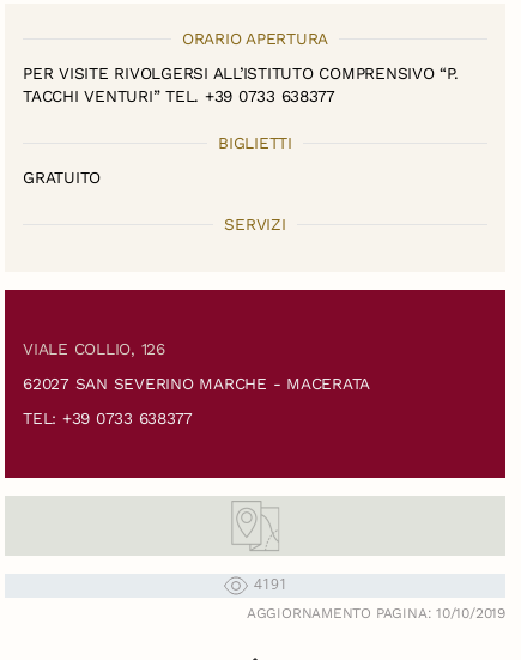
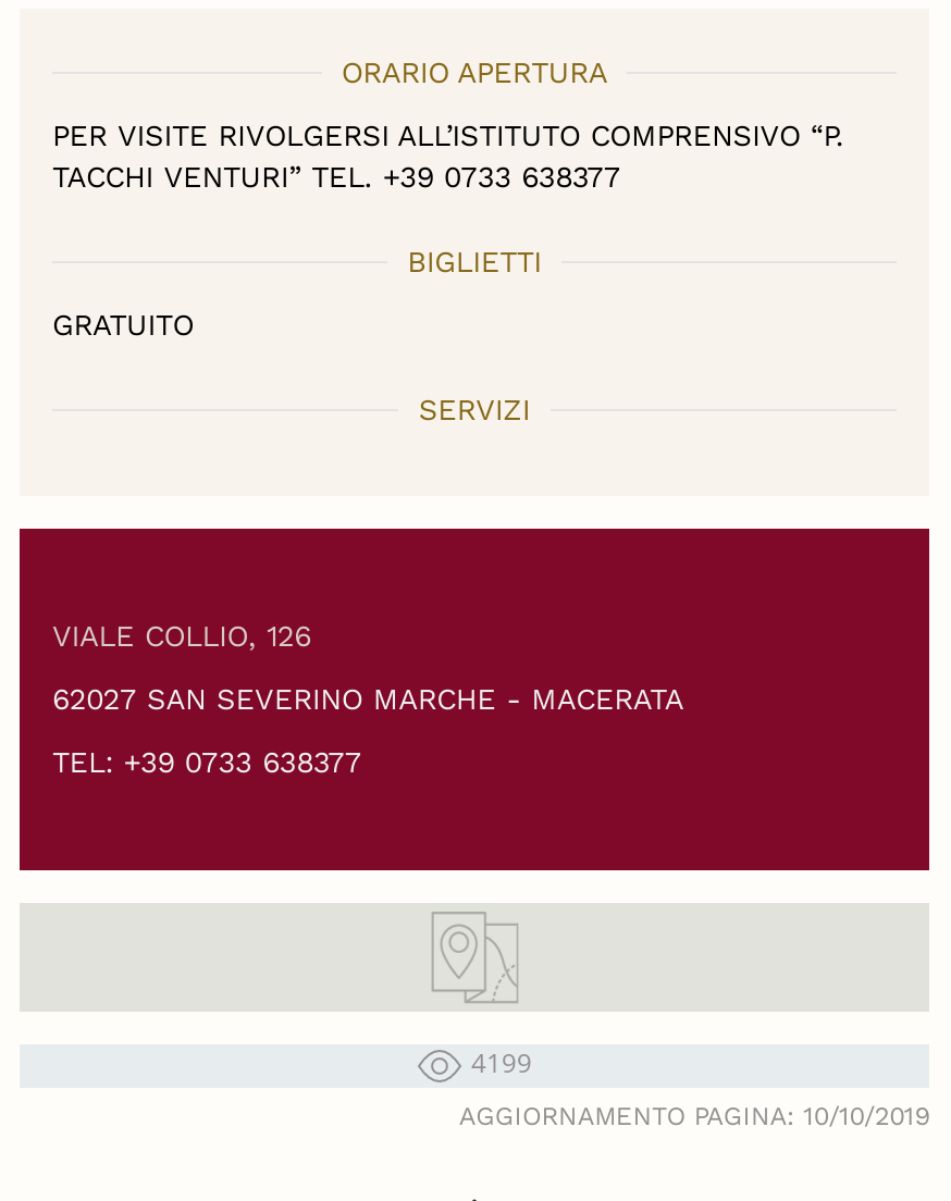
[253,573,287,593] 4191 -> [471,1044,532,1079] 4199

